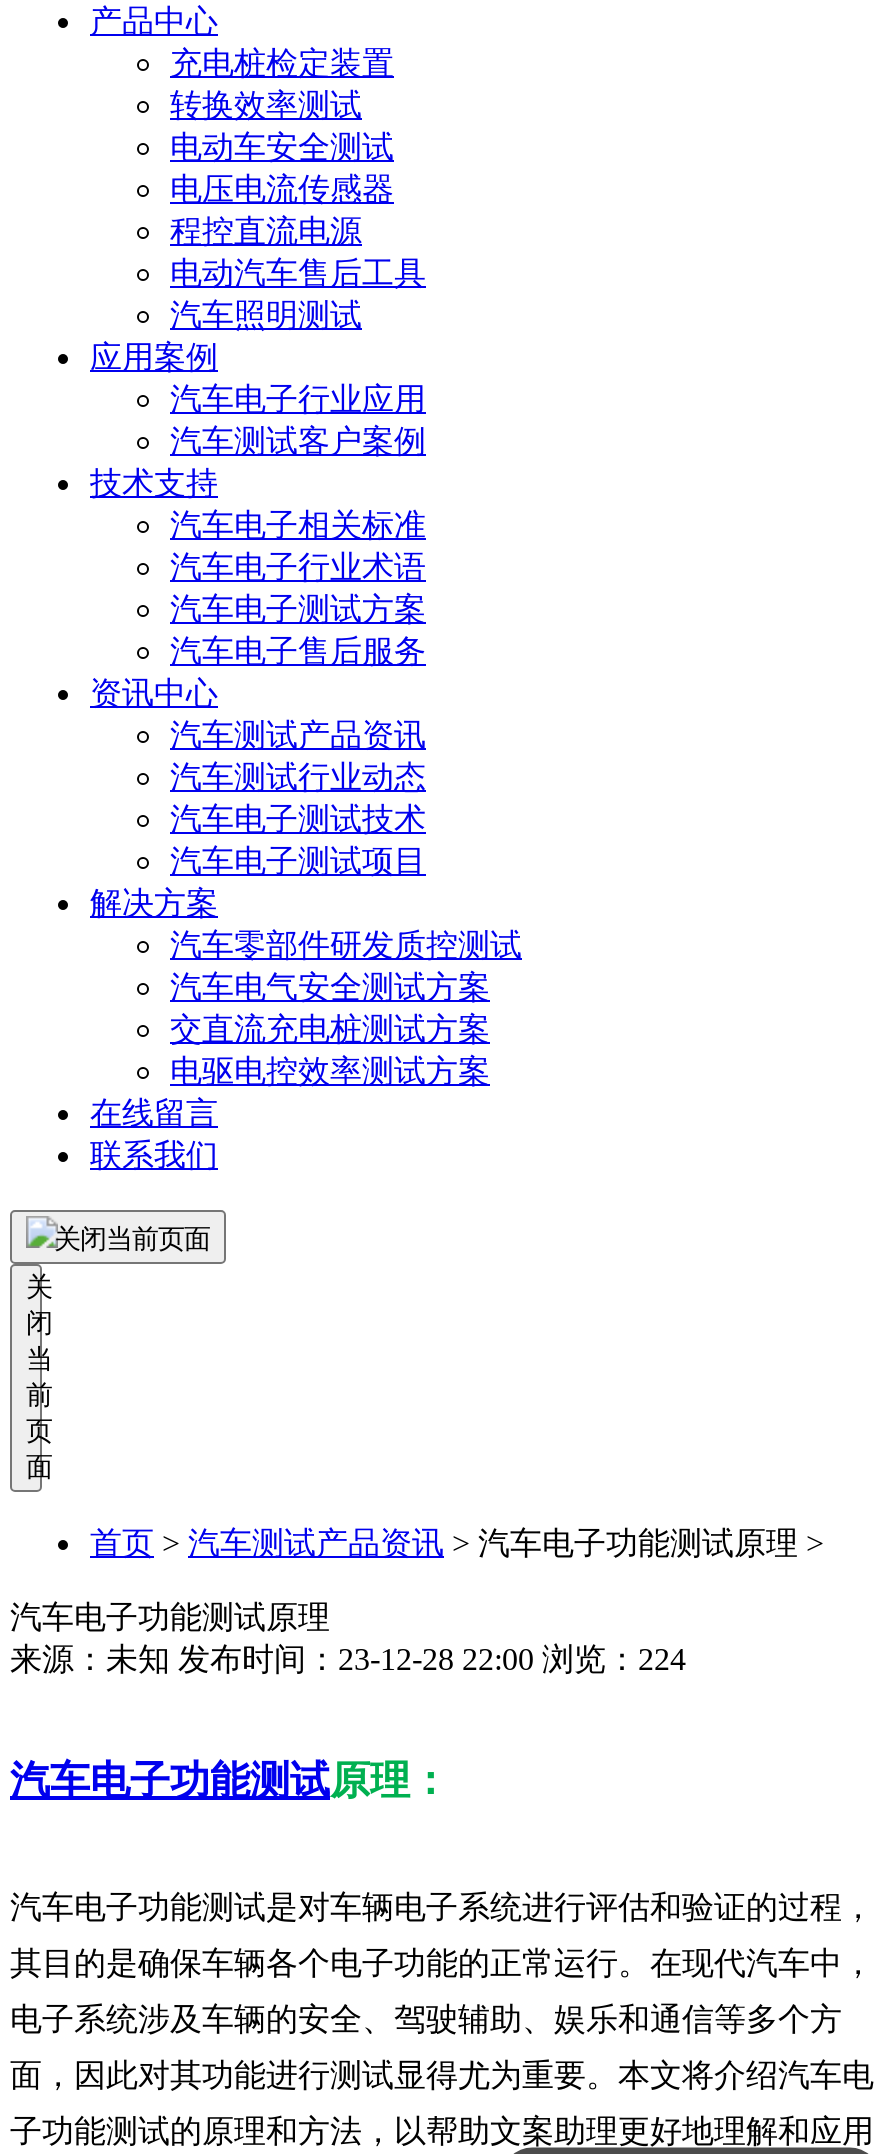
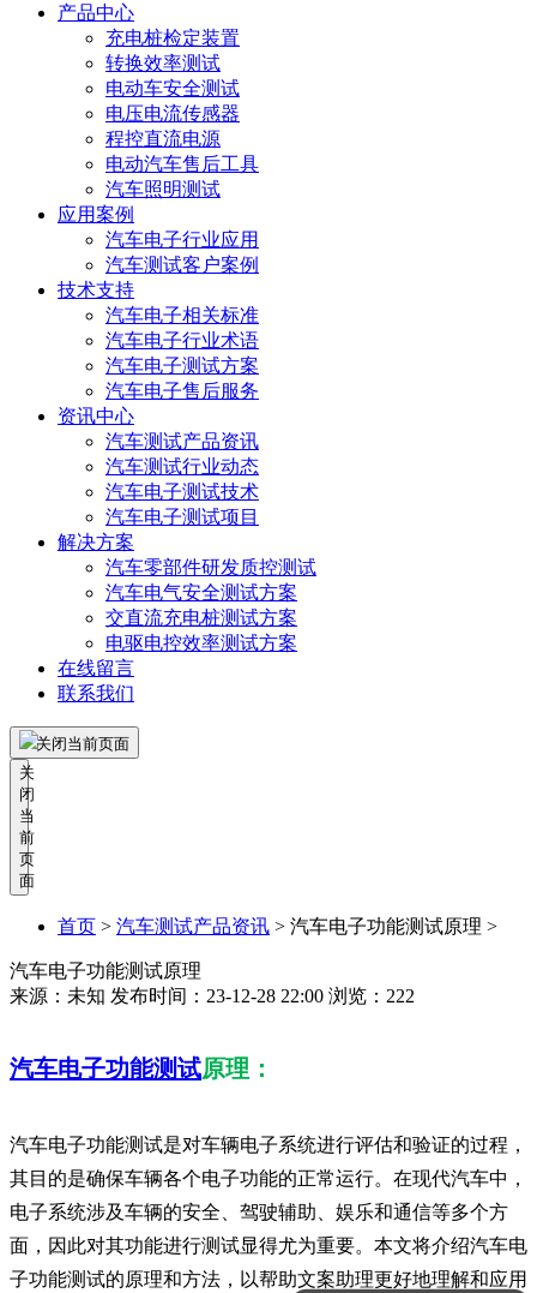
[10,1642,686,1676] 来源：未知发布时间：23-12-28 22:00 浏览：224 -> [10,986,415,1006] 来源：未知发布时间：23-12-28 22:00 浏览：222

